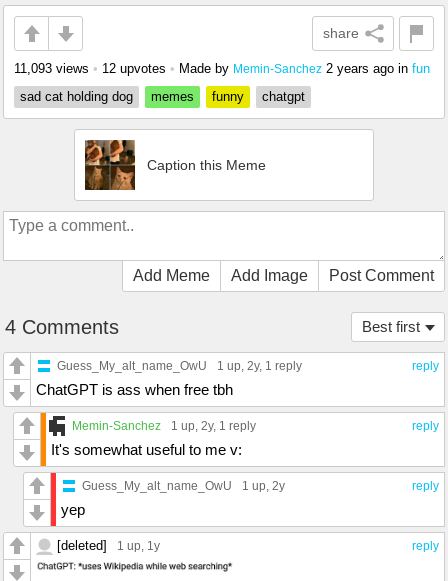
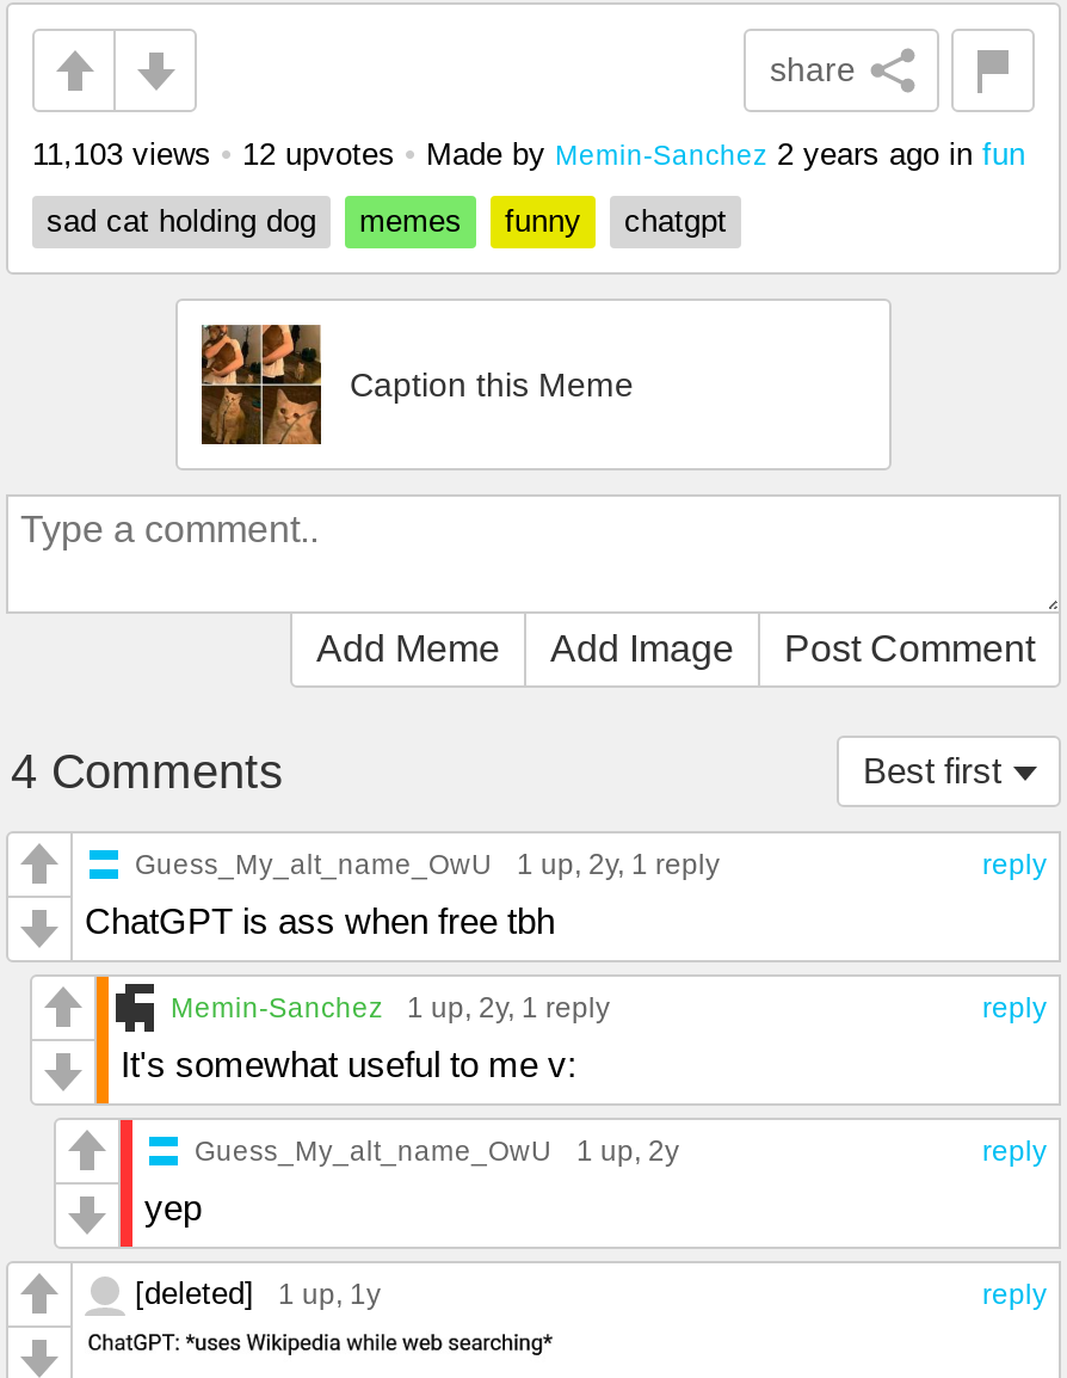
[14,61,430,76] 11,093 views • 12 upvotes • Made by Memin-Sanchez 2 years ago in fun -> [32,136,1025,172] 11,103 views • 12 upvotes • Made by Memin-Sanchez 2 years ago in fun

